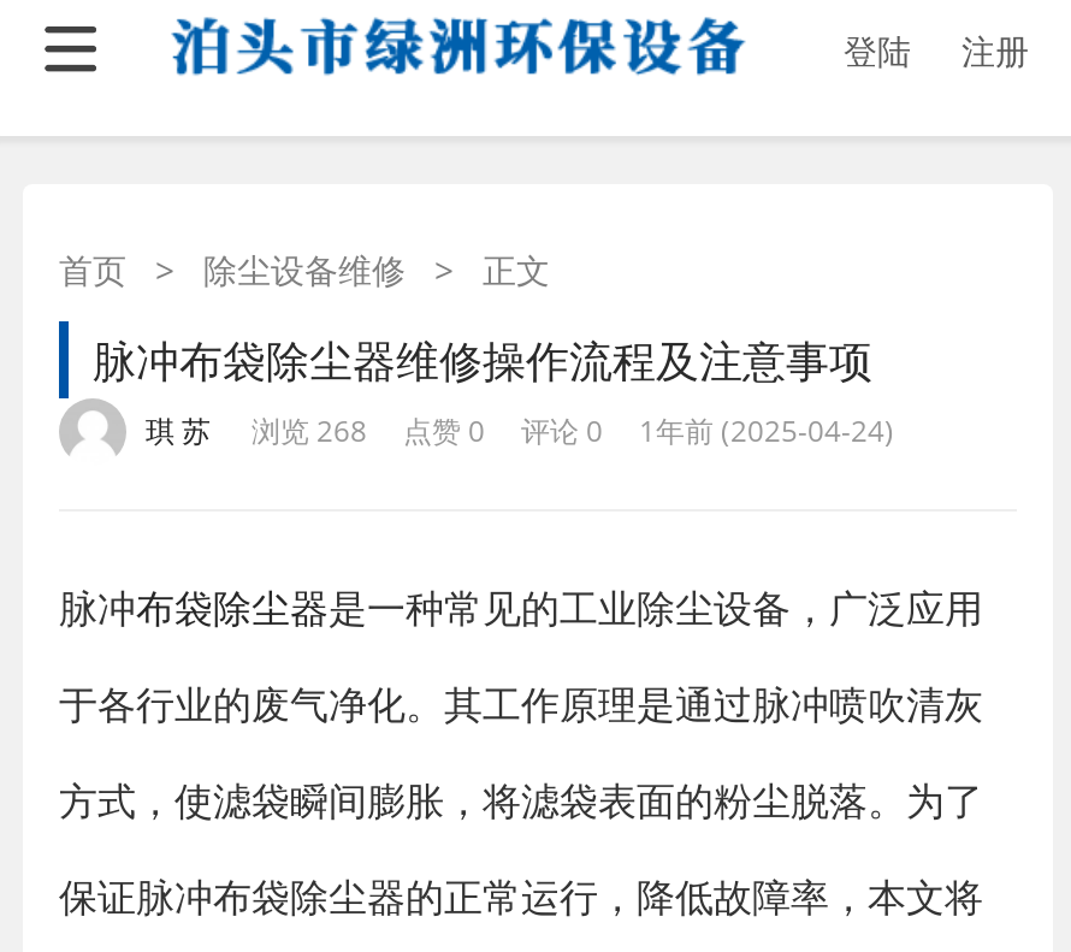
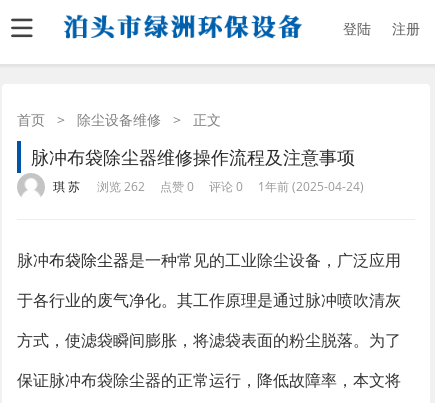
[146,408,894,451] 琪 苏 · 浏览 268 · 点赞 0 · 评论 0 · 1年前 (2025-04-24) -> [53,177,364,195] 琪 苏 · 浏览 262 · 点赞 0 · 评论 0 · 1年前 (2025-04-24)

